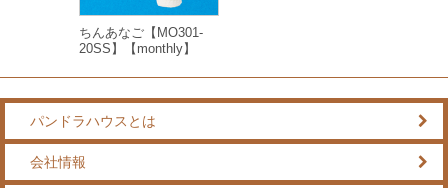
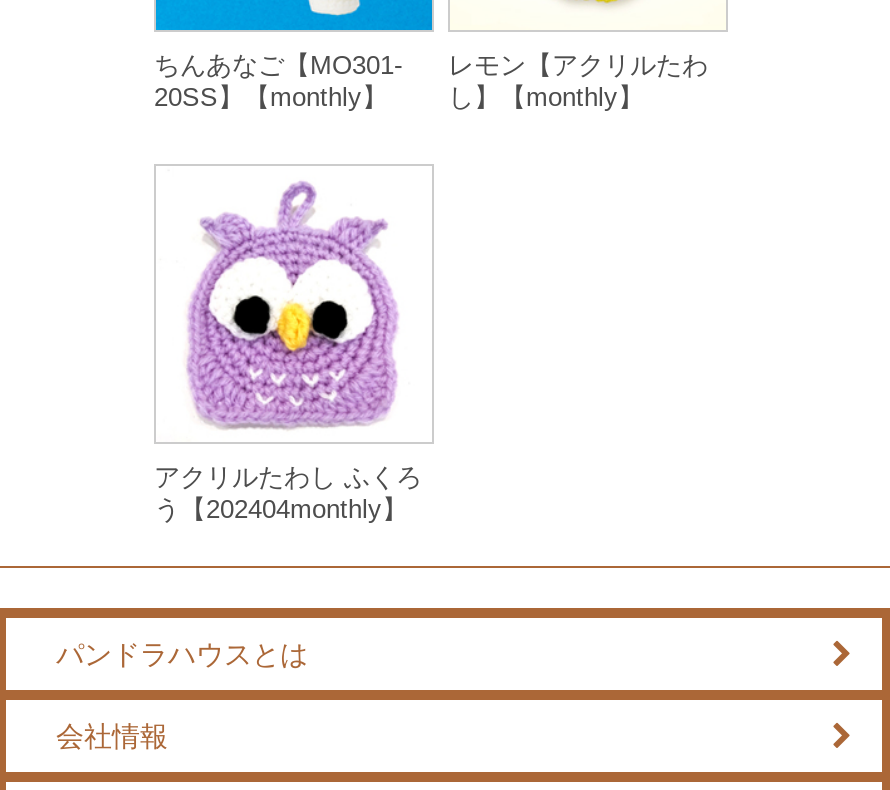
none -> [448,50,708,112] レモン【アクリルたわ | し】【monthly】
none -> [154,180,432,524] [image] | アクリルたわし ふくろ | う【202404monthly】

